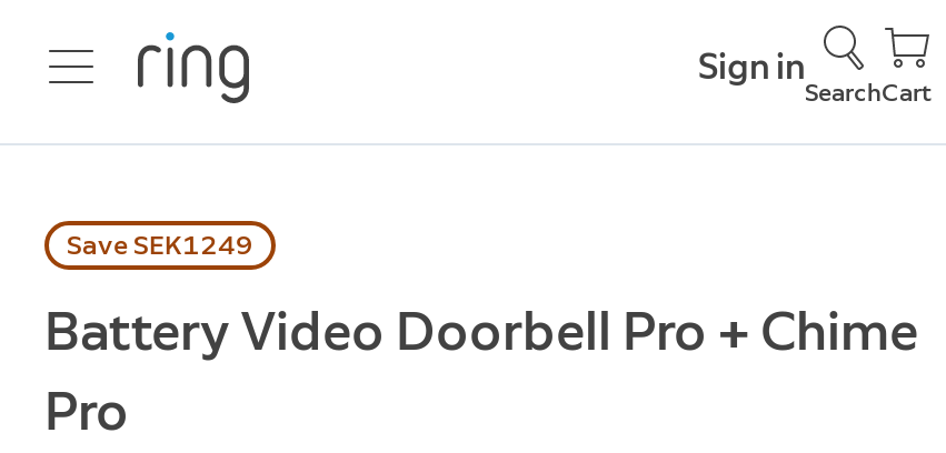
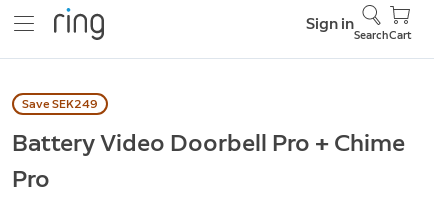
[67,230,253,261] Save SEK1249 -> [22,97,98,111] Save SEK249

